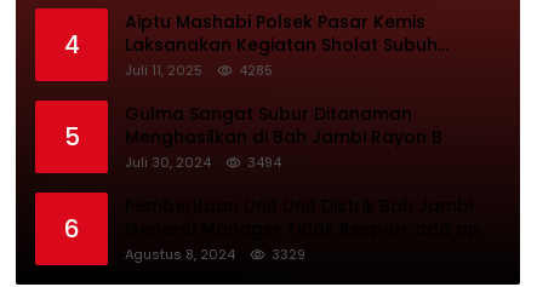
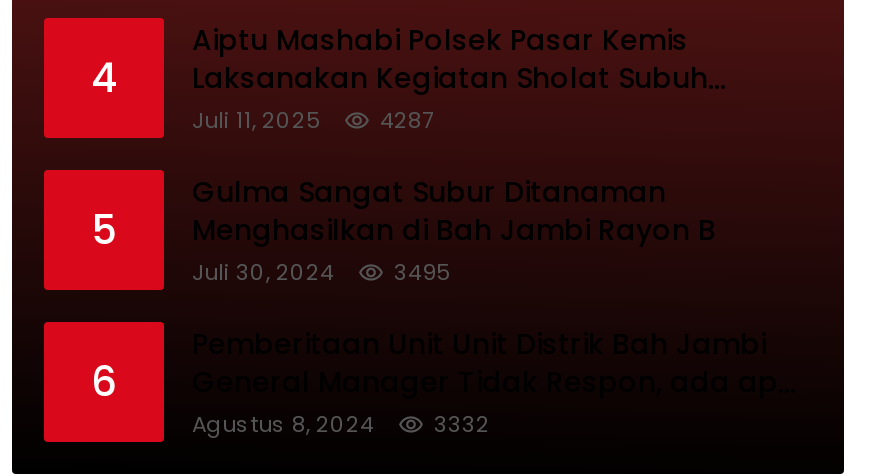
[239,61,273,80] 4285 -> [380,105,434,137] 4287
[125,153,281,172] Juli 30, 2024 3494 -> [192,257,450,289] Juli 30, 2024 3495
[272,245,305,264] 3329 -> [434,409,490,441] 3332

